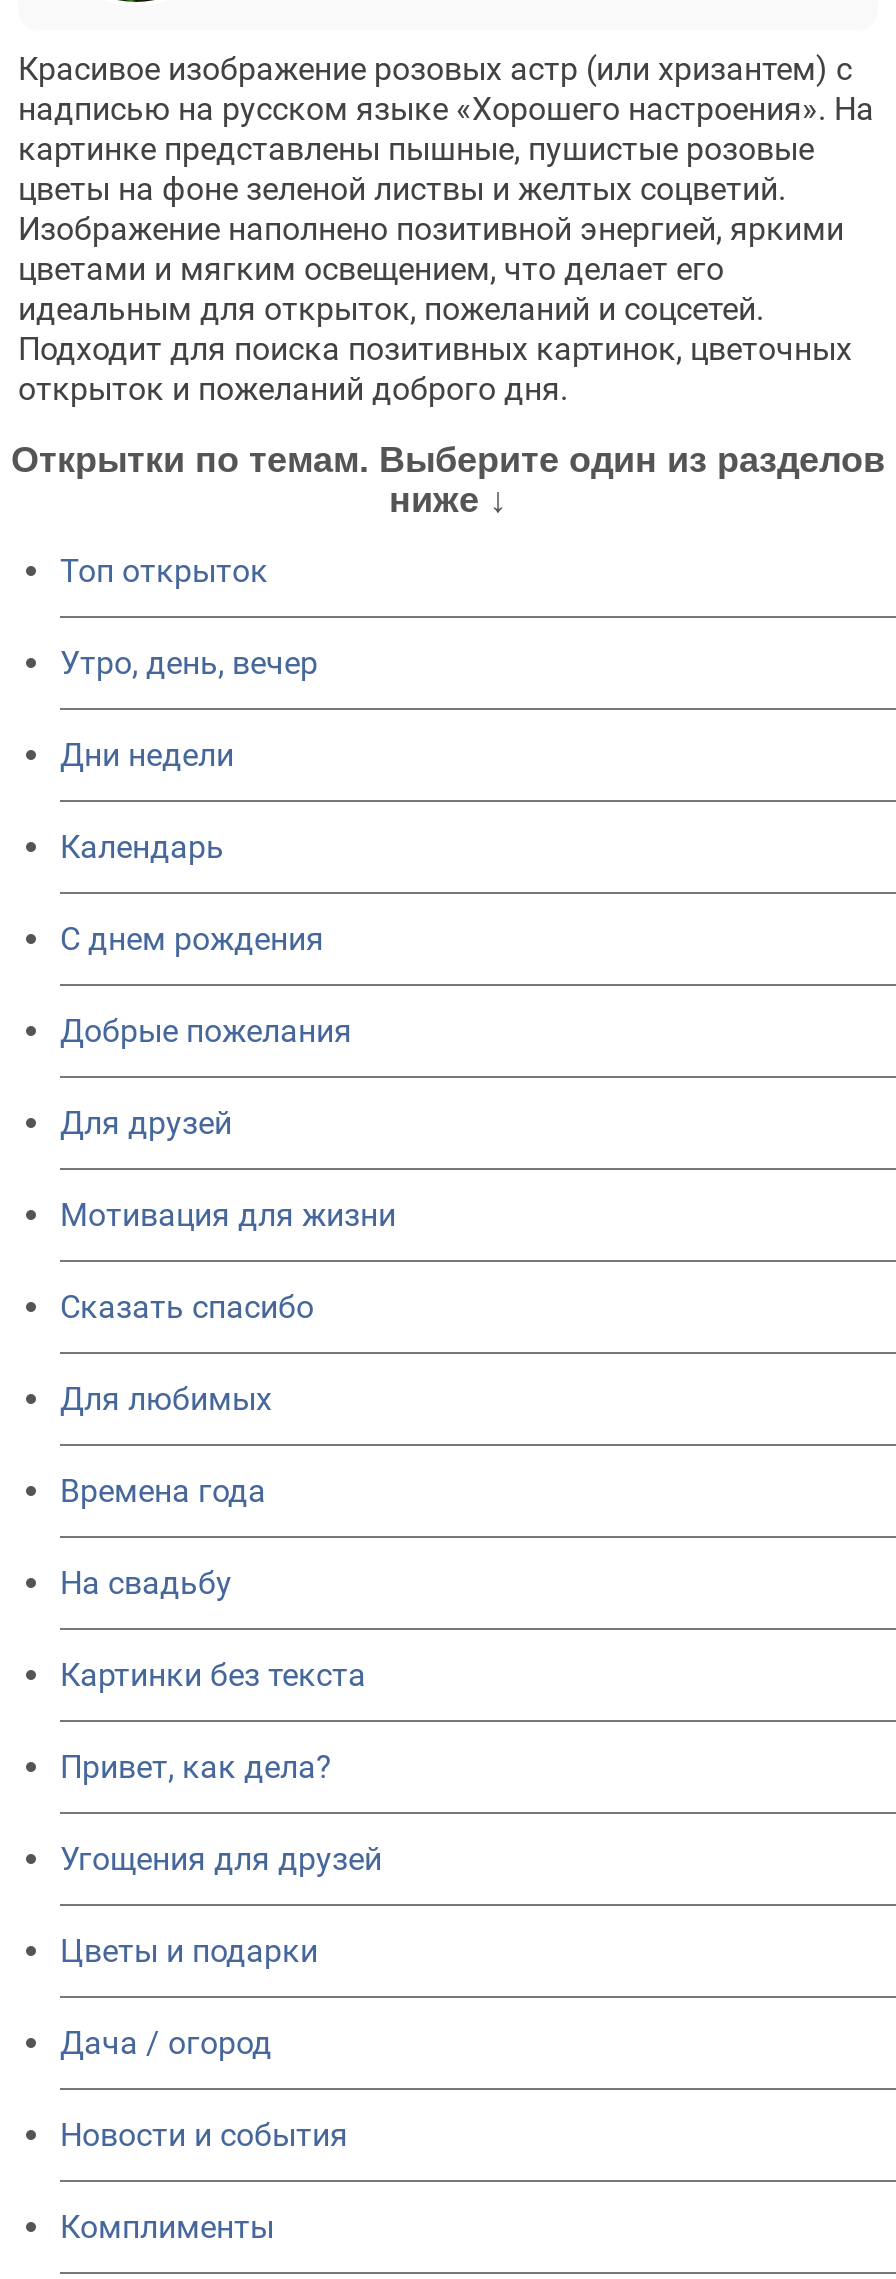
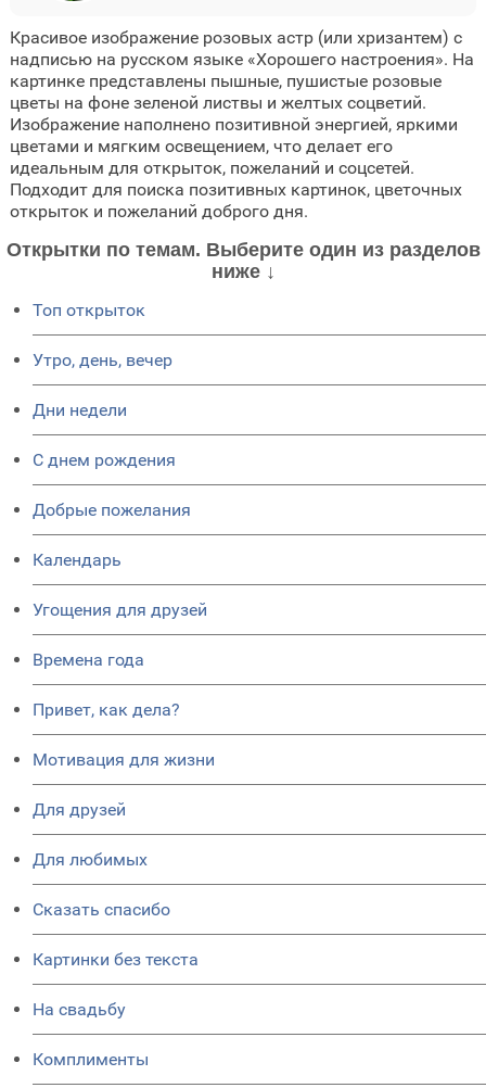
moved [60,829,224,867] -> [33,550,121,570]: Календарь
moved [60,1105,396,1787] -> [33,650,215,1020]: Времена года | Привет, как дела? | Мотивация для жизни | Для друзей | Для любимых | Сказать спасибо | Картинки без текста | На свадьбу
moved [60,1841,382,1879] -> [33,600,207,620]: Угощения для друзей
[60,1933,348,2155] Цветы и подарки | Дача / огород | Новости и события -> none

